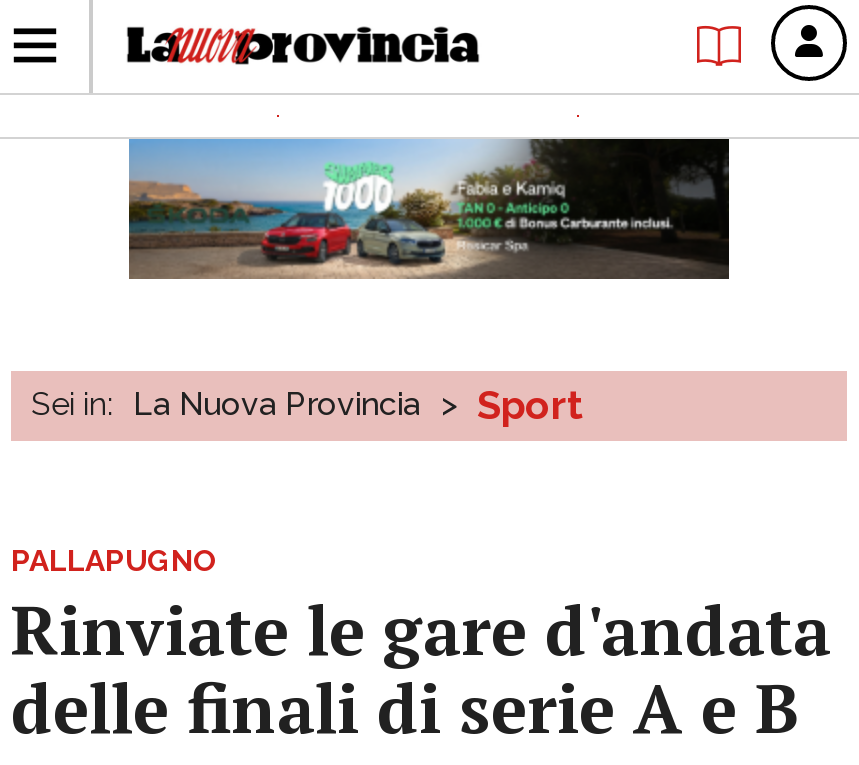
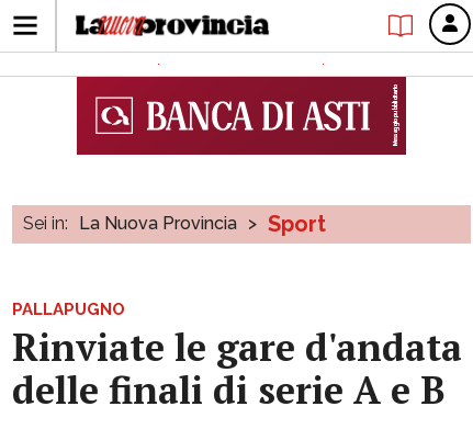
[127,137,731,281] [image] -> [76,76,407,156] [image]

